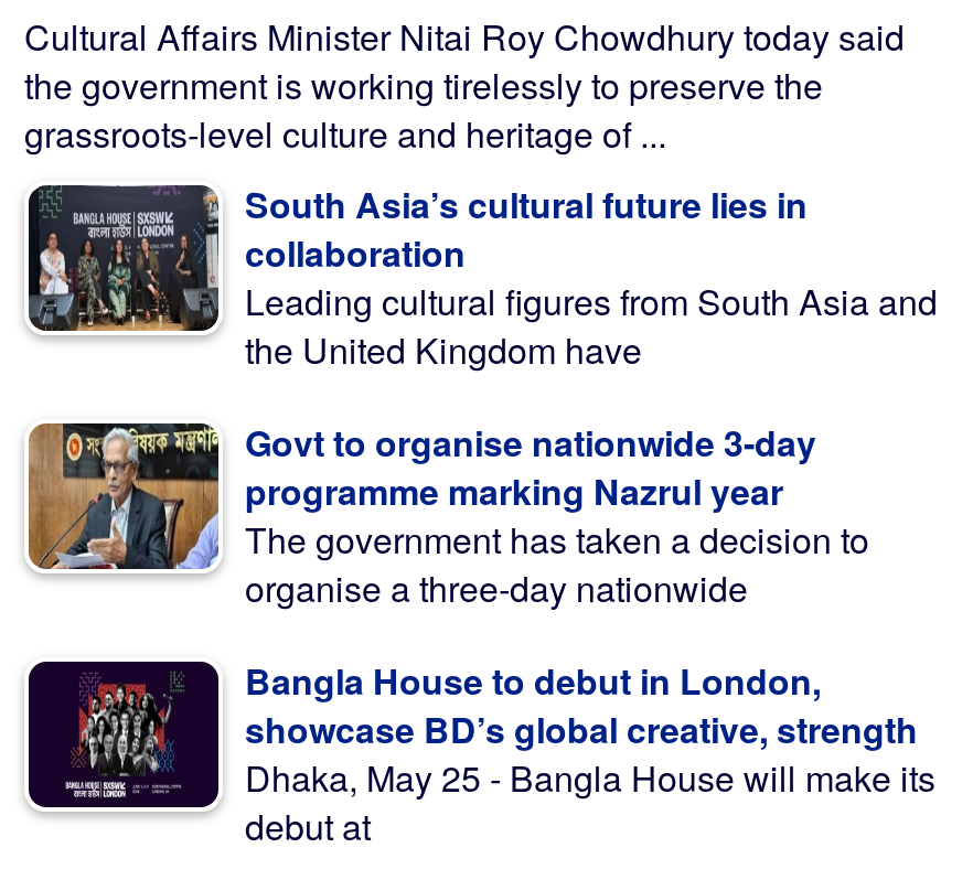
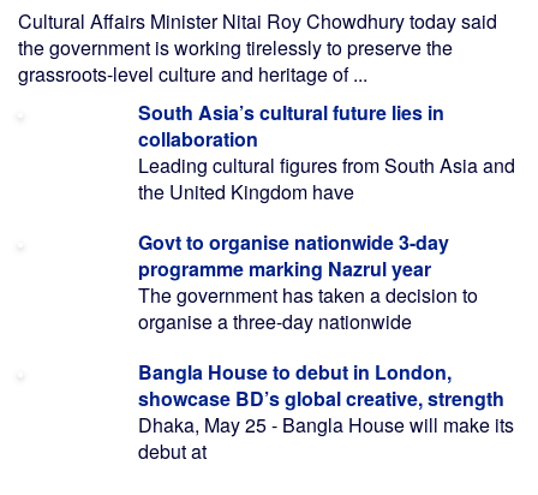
[26,182,221,341] [image] -> none
[26,420,221,579] [image] -> none
[26,658,221,817] [image] -> none

